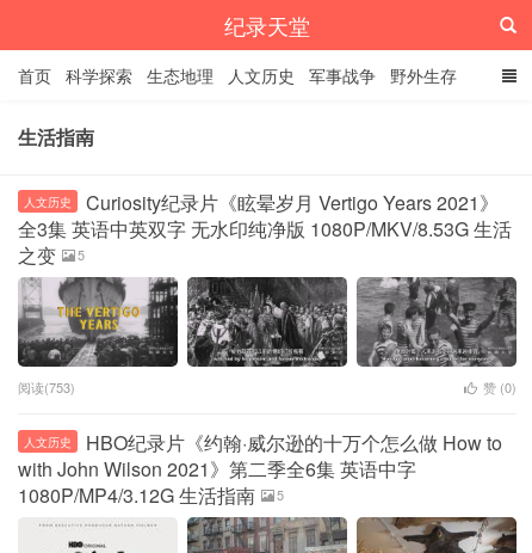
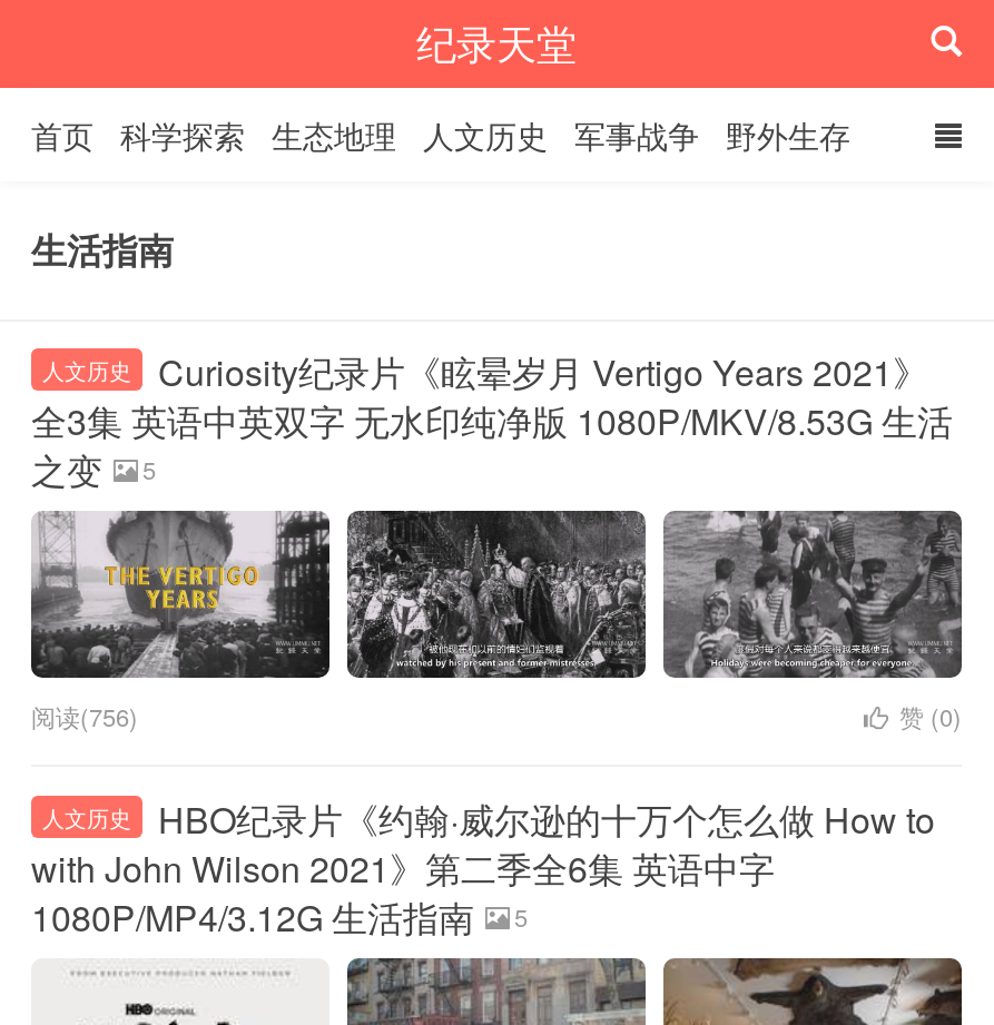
[18,378,75,397] 阅读(753) -> [31,699,138,735] 阅读(756)

